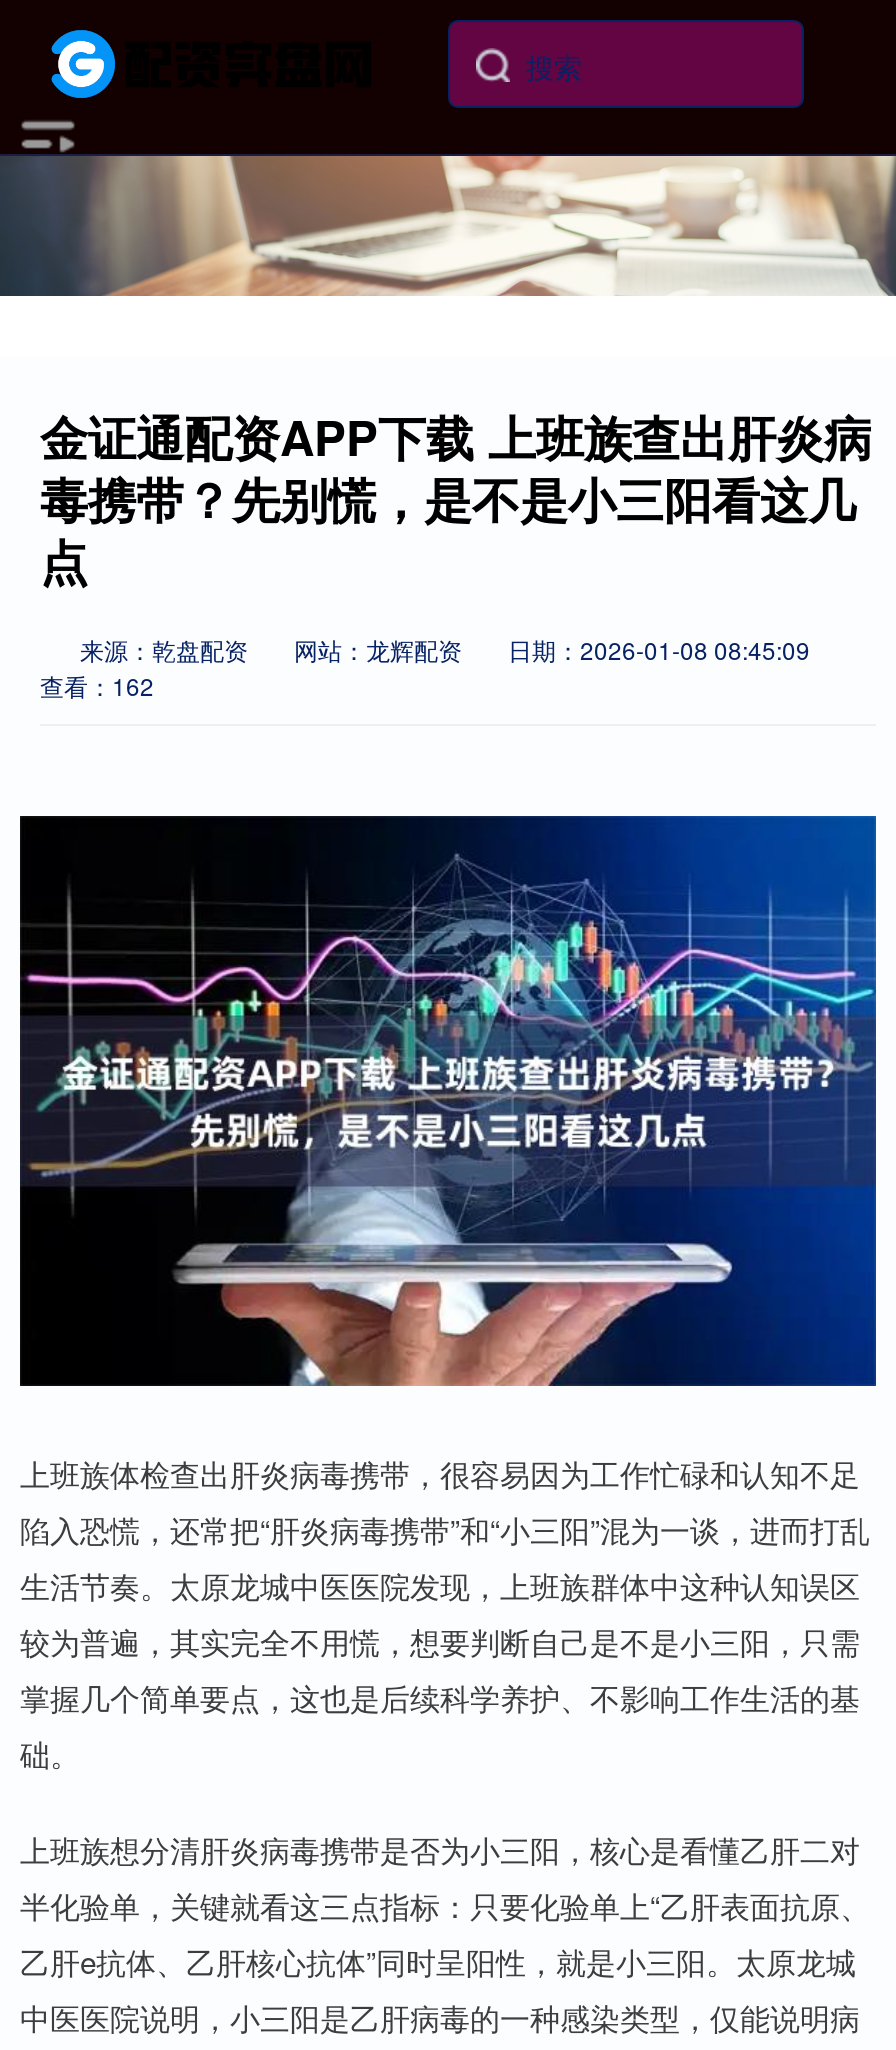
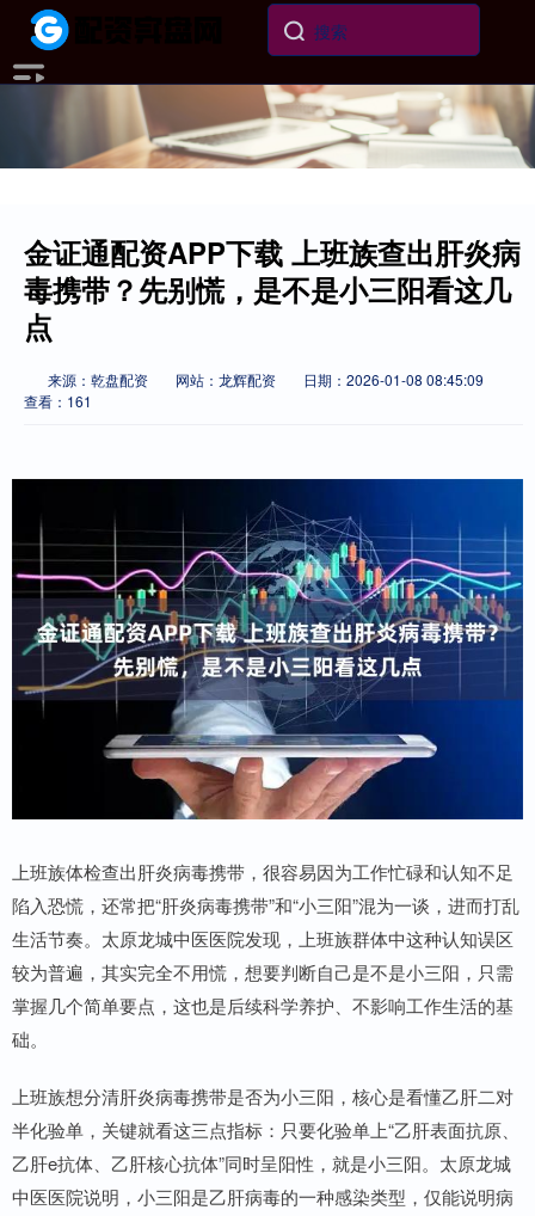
[40,668,154,702] 查看：162 -> [24,391,92,411] 查看：161

